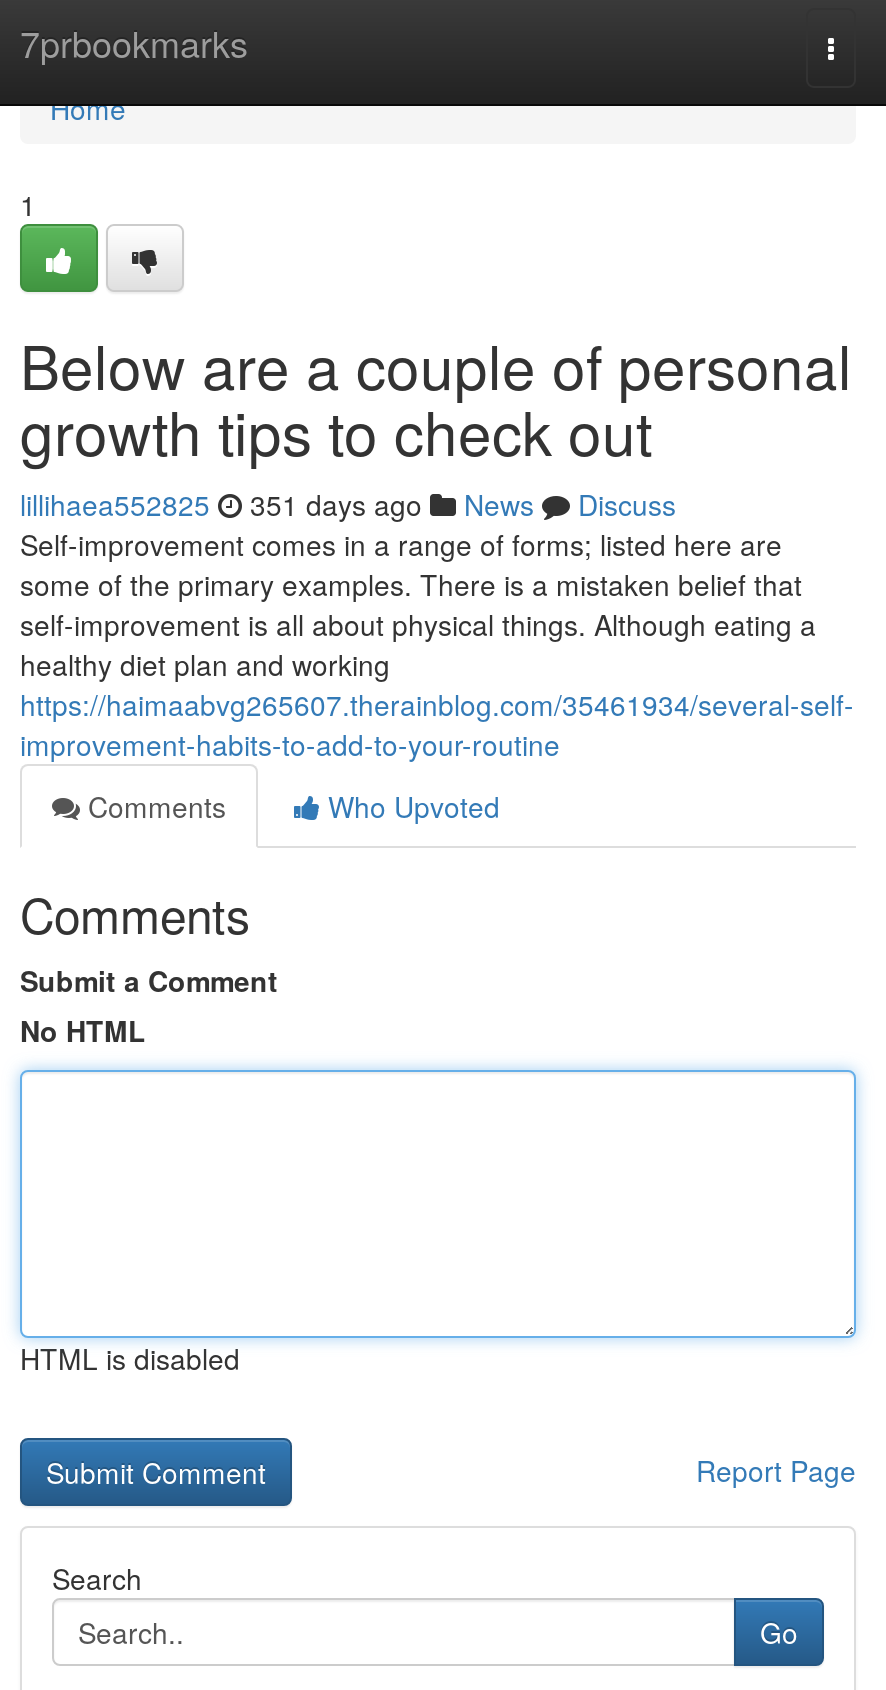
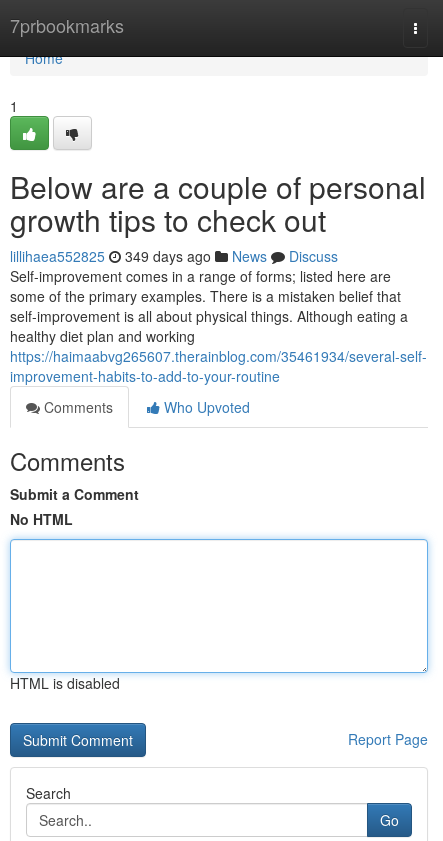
[20,484,676,524] lillihaea552825 351 days ago News Discuss -> [10,246,338,266] lillihaea552825 349 days ago News Discuss

